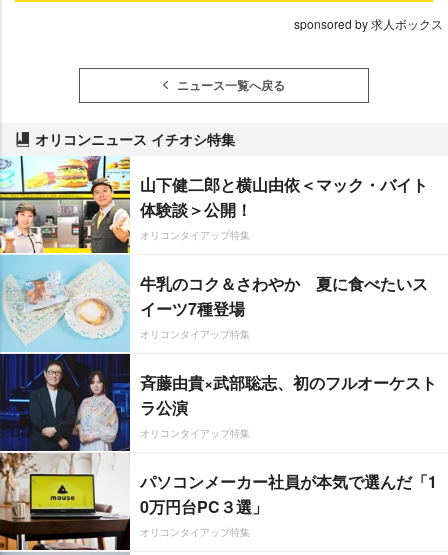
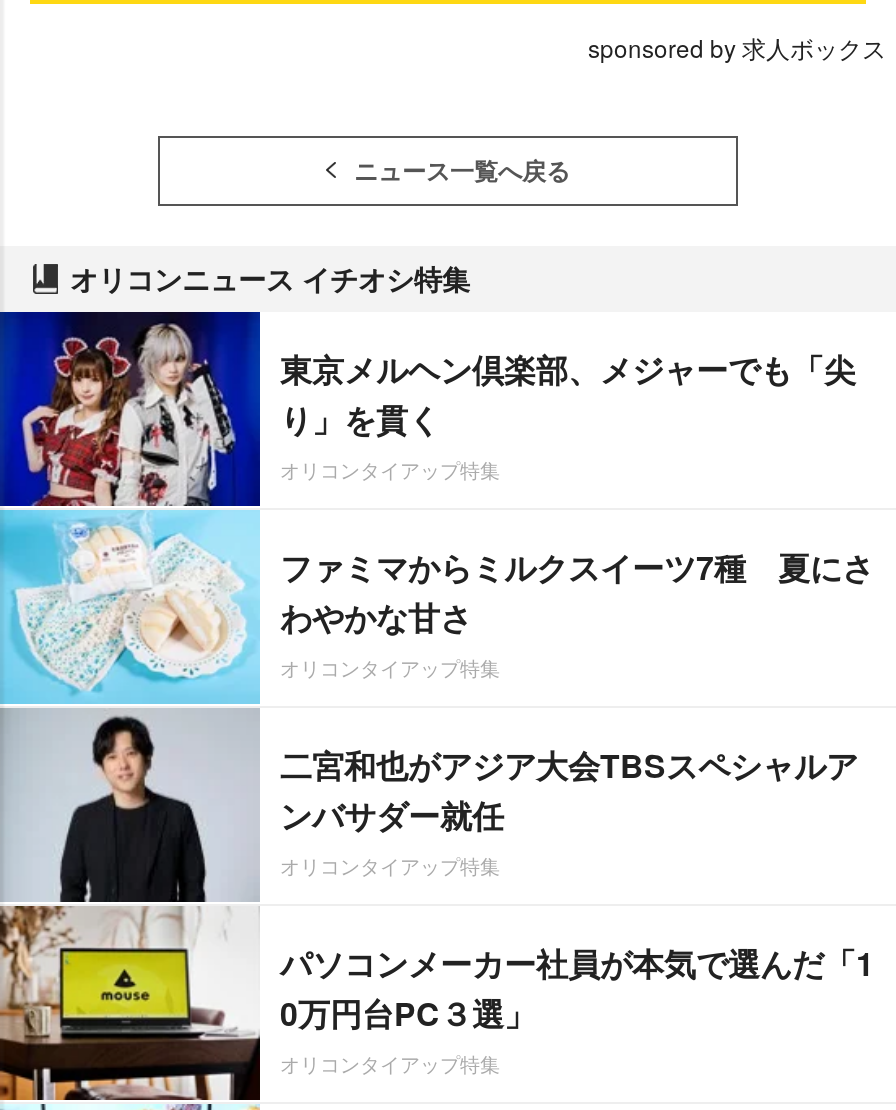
[3,155,428,452] [image] | 山下健二郎と横山由依＜マック・バイト | 体験談＞公開！ -> [6,310,856,904] [image] | 東京メルヘン倶楽部、メジャーでも「尖 | り」を貫く
[140,272,428,320] 牛乳のコク＆さわやか 夏に食べたいス | イーツ7種登場 -> [280,543,874,639] ファミマからミルクスイーツ7種 夏にさ | わやかな甘さ
[140,371,437,419] 斉藤由貴×武部聡志、初のフルオーケスト | ラ公演 -> [280,741,858,837] 二宮和也がアジア大会TBSスペシャルア | ンバサダー就任

